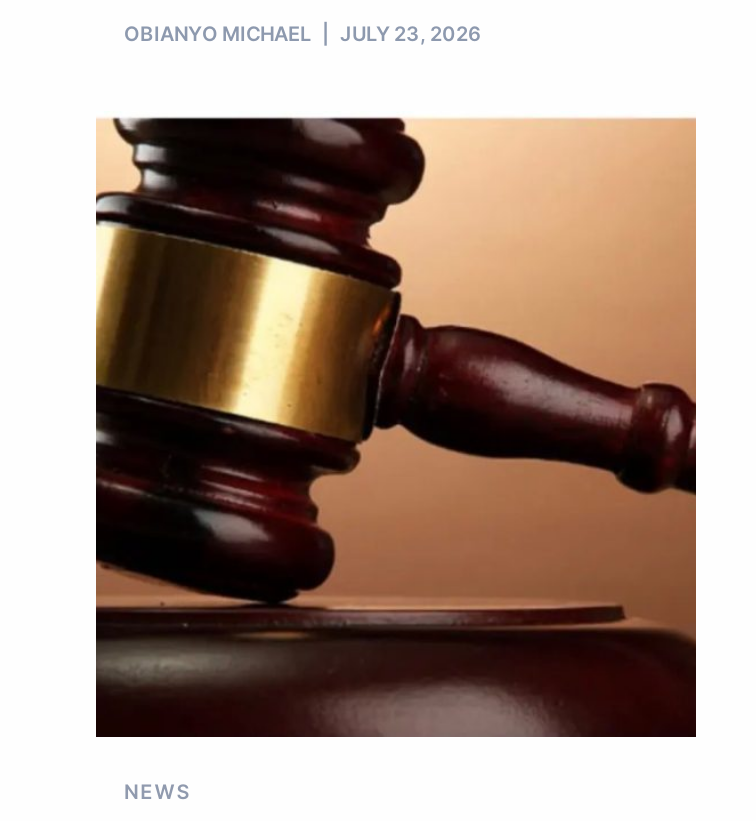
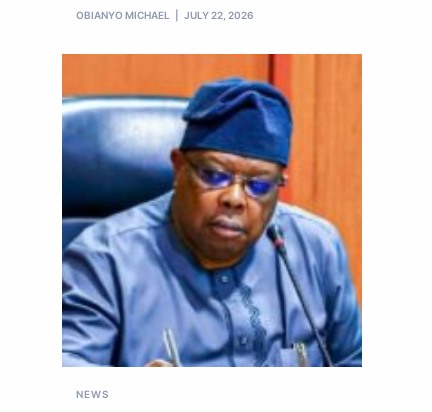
[124,22,480,46] OBIANYO MICHAEL JULY 23, 2026 -> [76,9,253,21] OBIANYO MICHAEL JULY 22, 2026
[94,111,698,739] [image] -> [61,53,363,368] [image]

